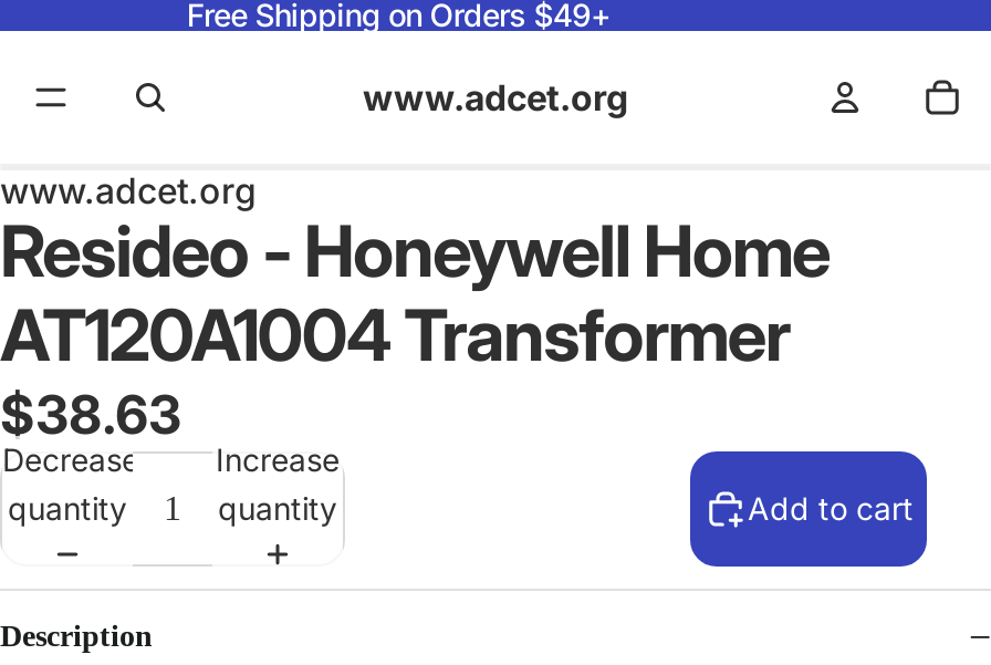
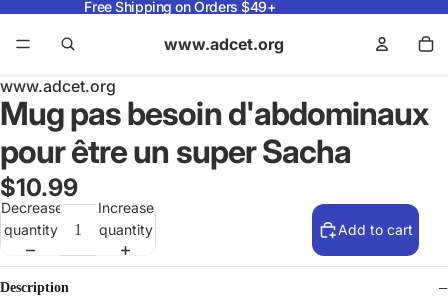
[0,208,830,447] Resideo - Honeywell Home | AT120A1004 Transformer | $38.63 -> [0,94,428,202] Mug pas besoin d'abdominaux | pour être un super Sacha | $10.99

